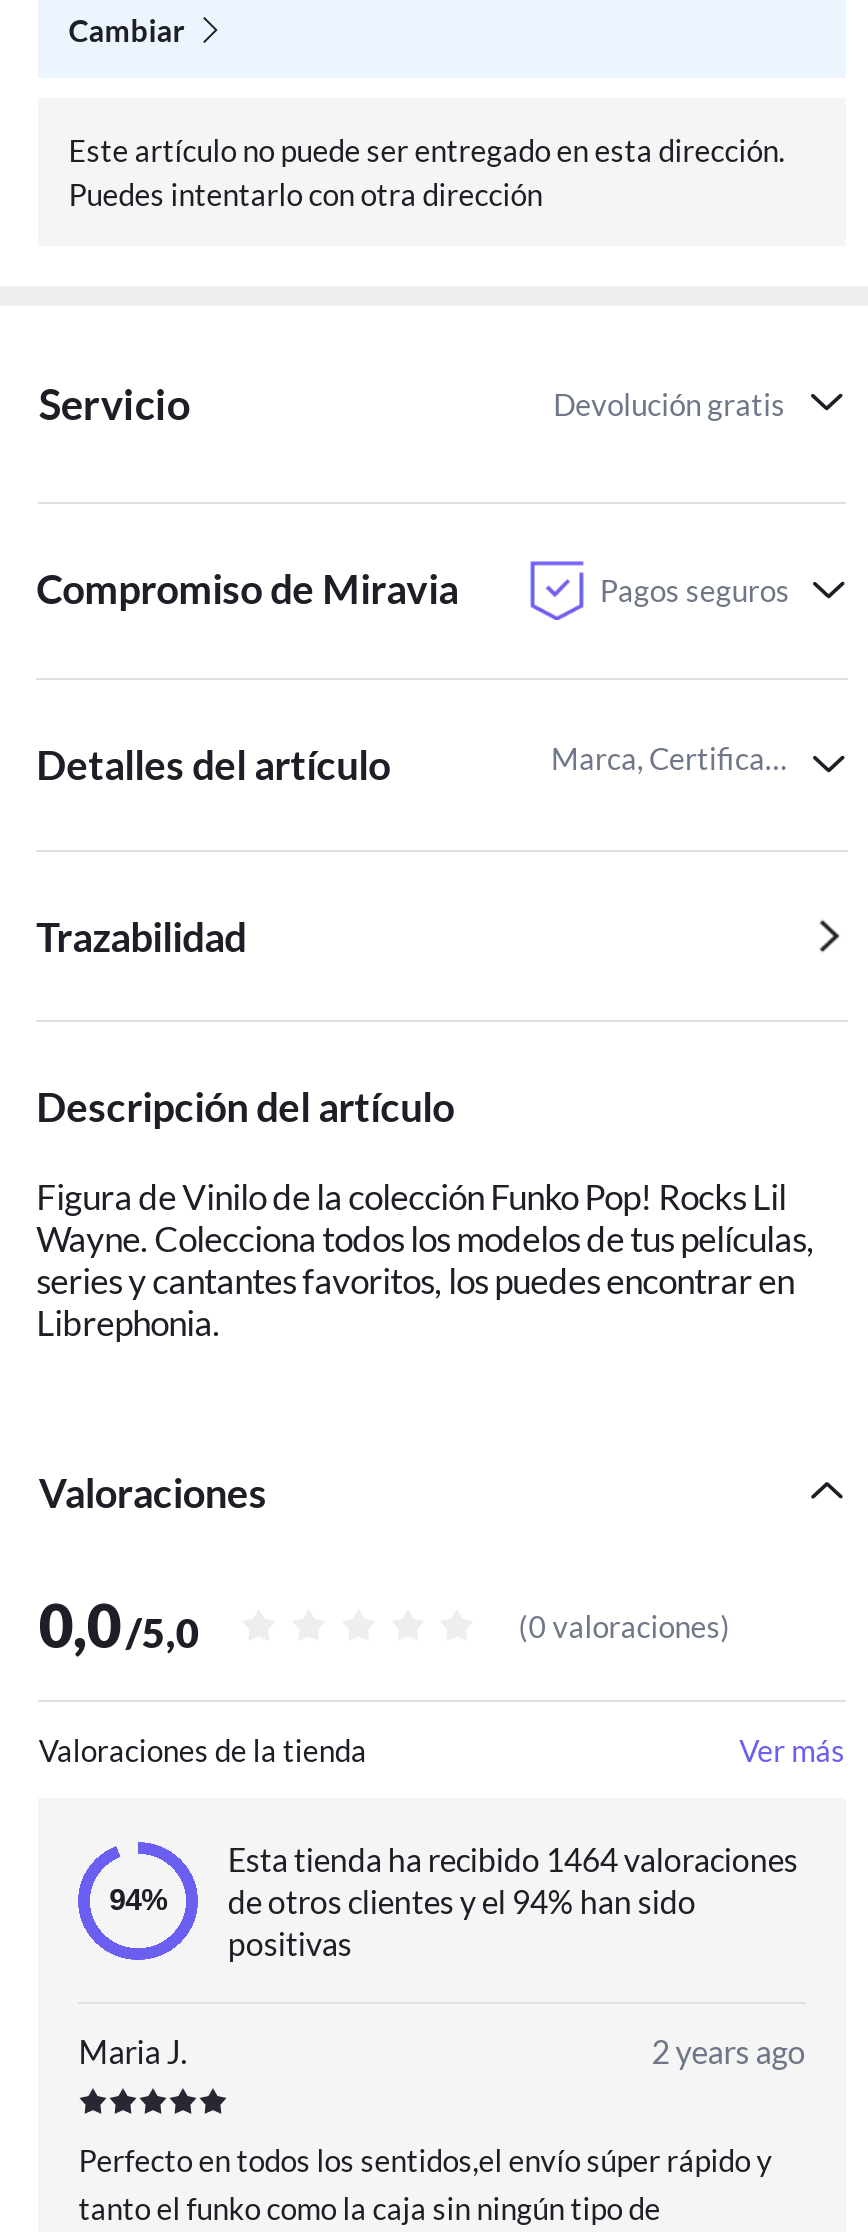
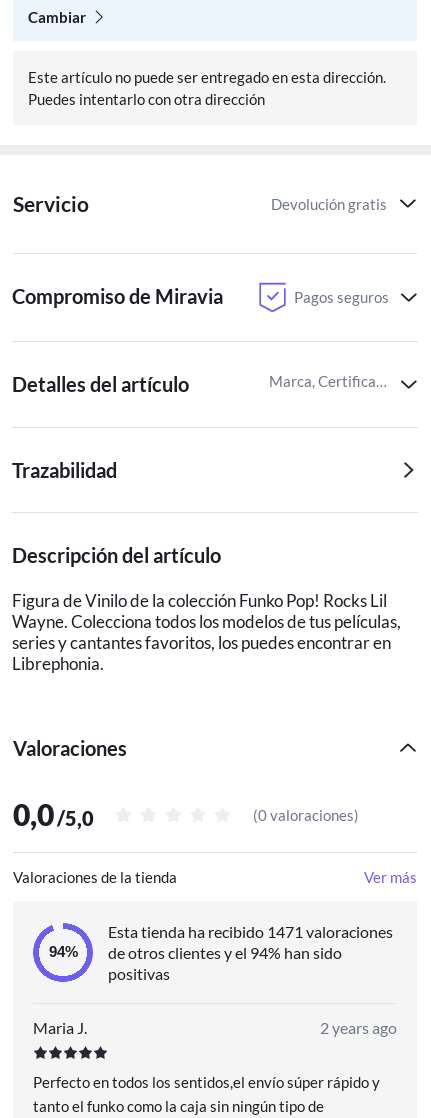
[228,1840,798,1878] Esta tienda ha recibido 1464 valoraciones -> [108,922,393,941] Esta tienda ha recibido 1471 valoraciones

